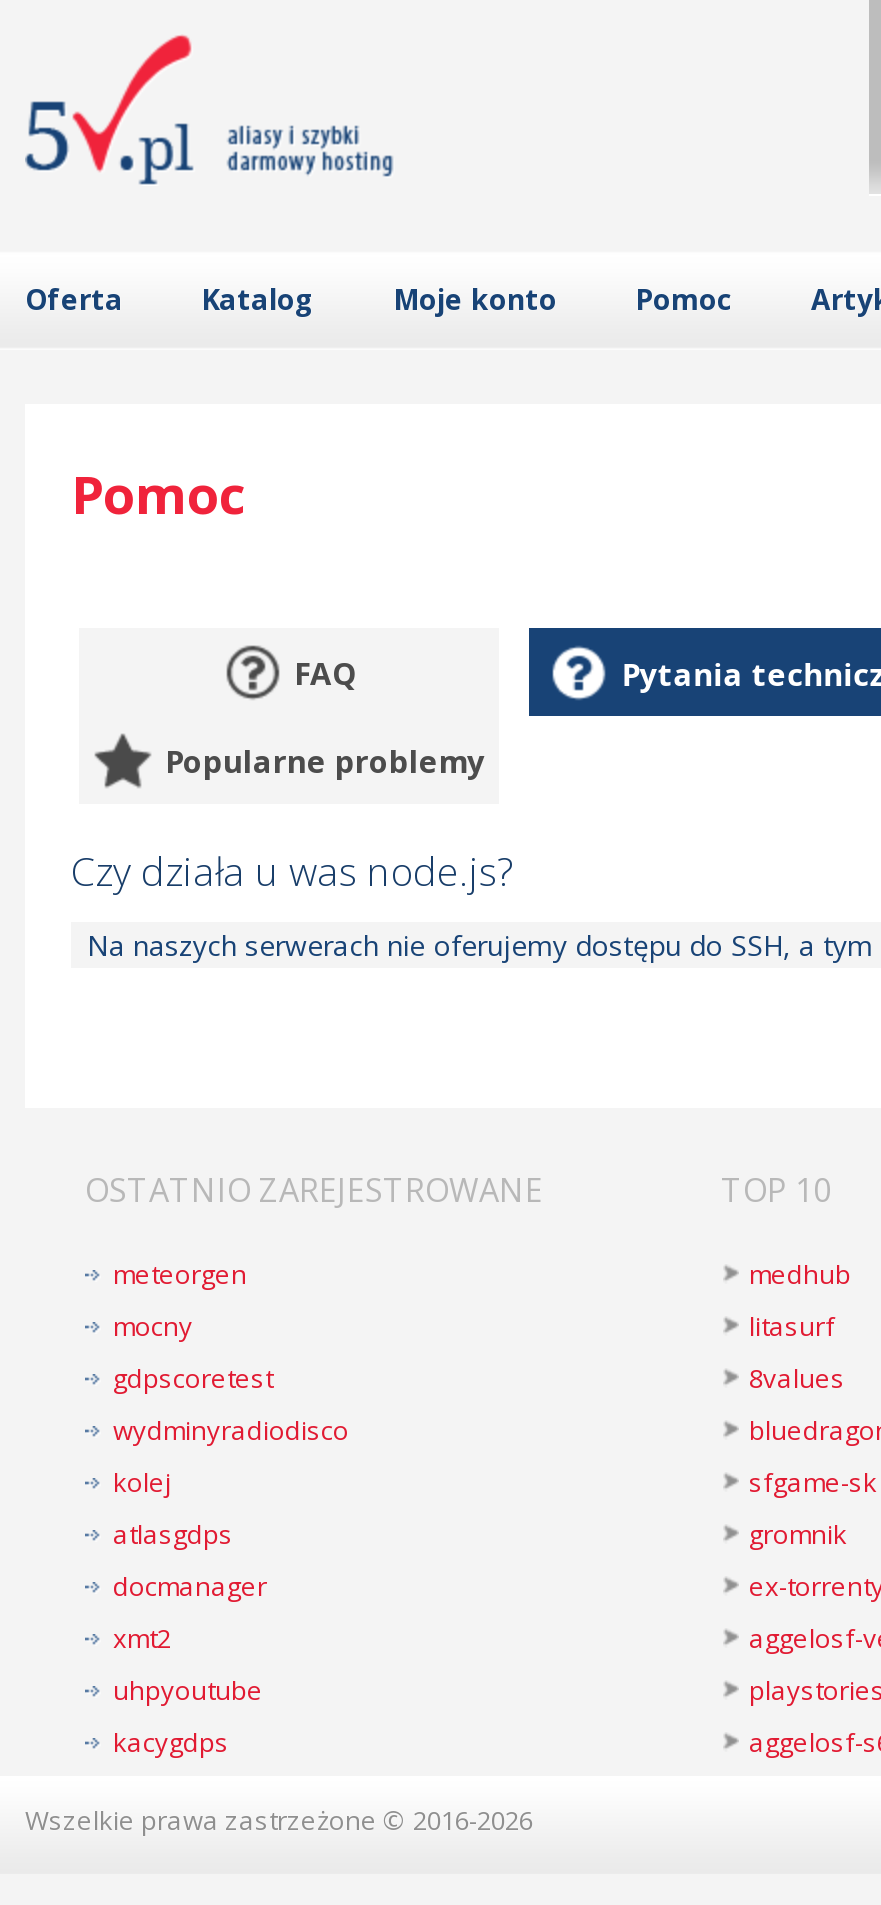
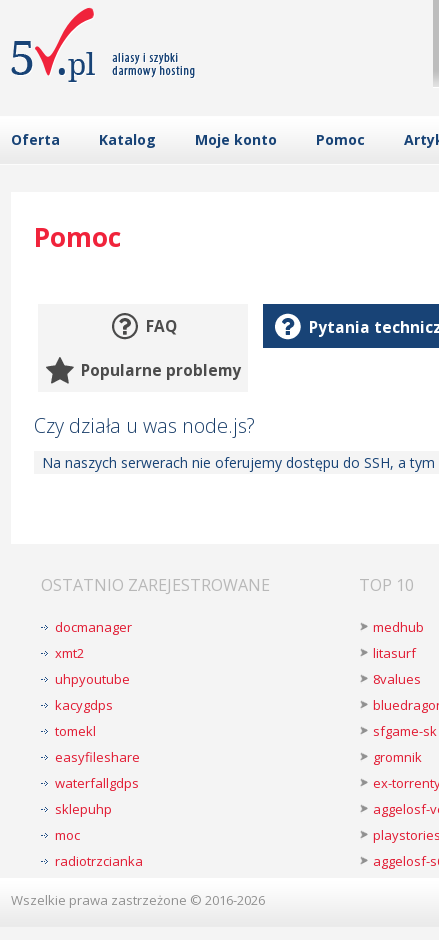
[113,1256,349,1552] meteorgen | mocny | gdpscoretest | wydminyradiodisco | kolej | atlasgdps -> none
none -> [55,722,143,870] tomekl | easyfileshare | waterfallgdps | sklepuhp | moc | radiotrzcianka
moved [113,1568,267,1760] -> [55,618,132,714]: docmanager | xmt2 | uhpyoutube | kacygdps

